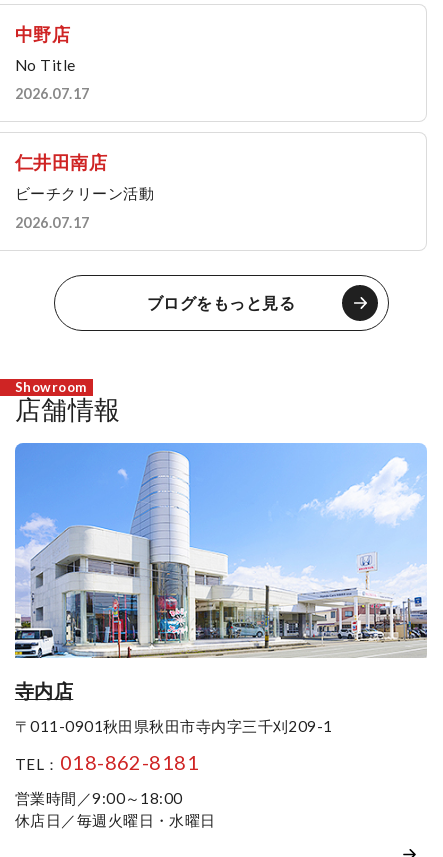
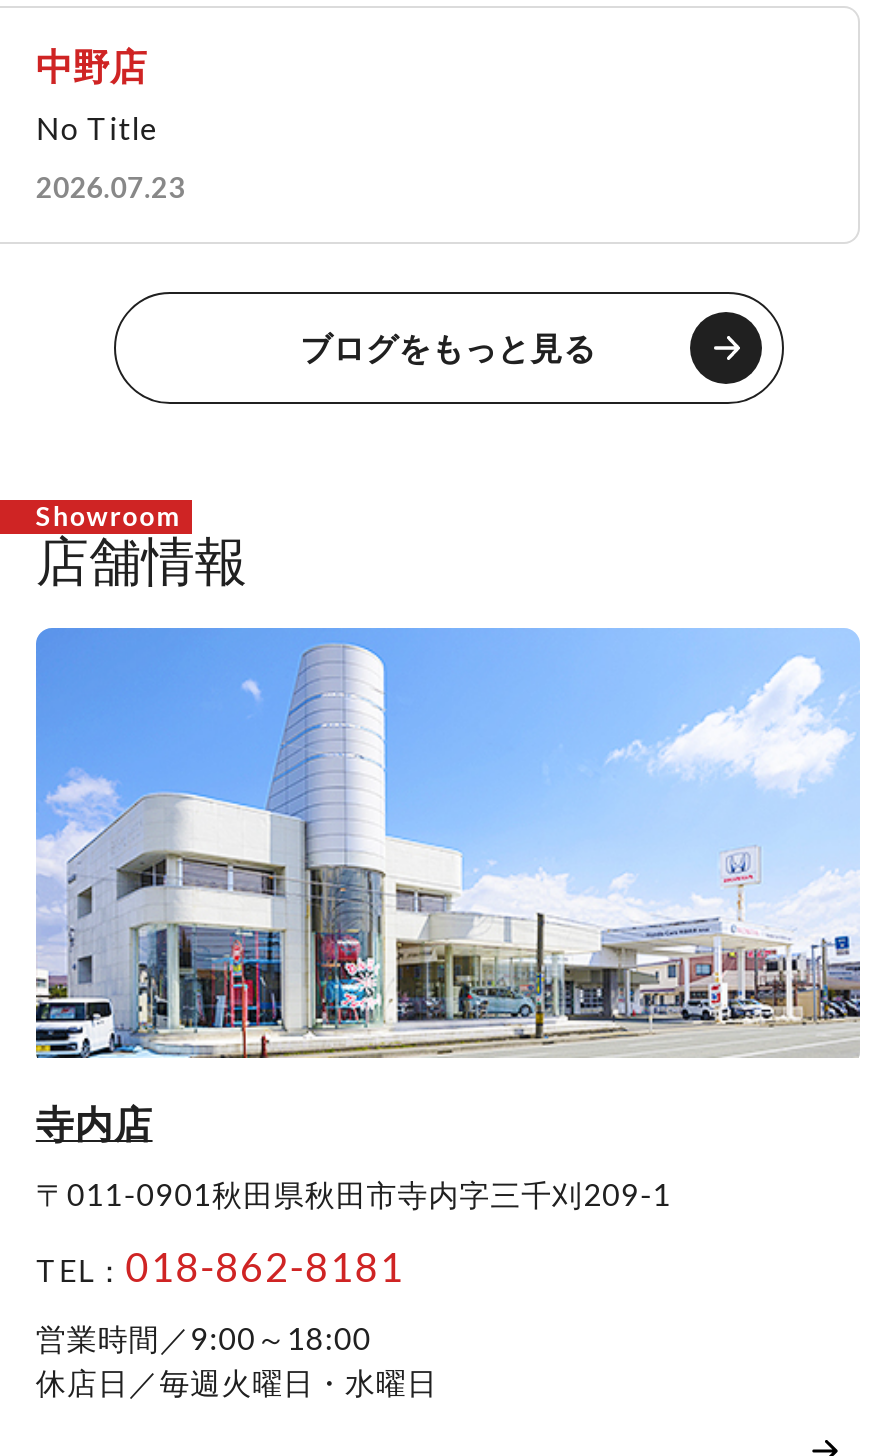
[15,85,154,231] 2026.07.17 | 仁井田南店 | ビーチクリーン活動 | 2026.07.17 -> [36,170,185,204] 2026.07.23

